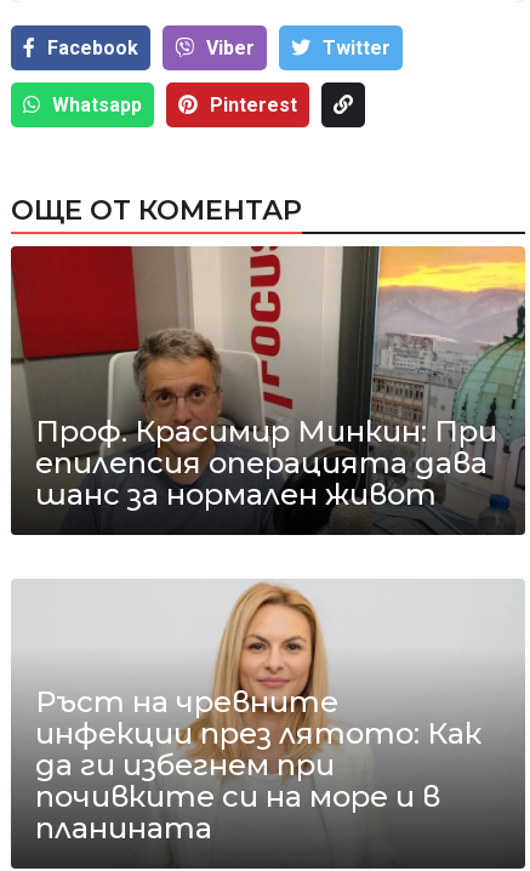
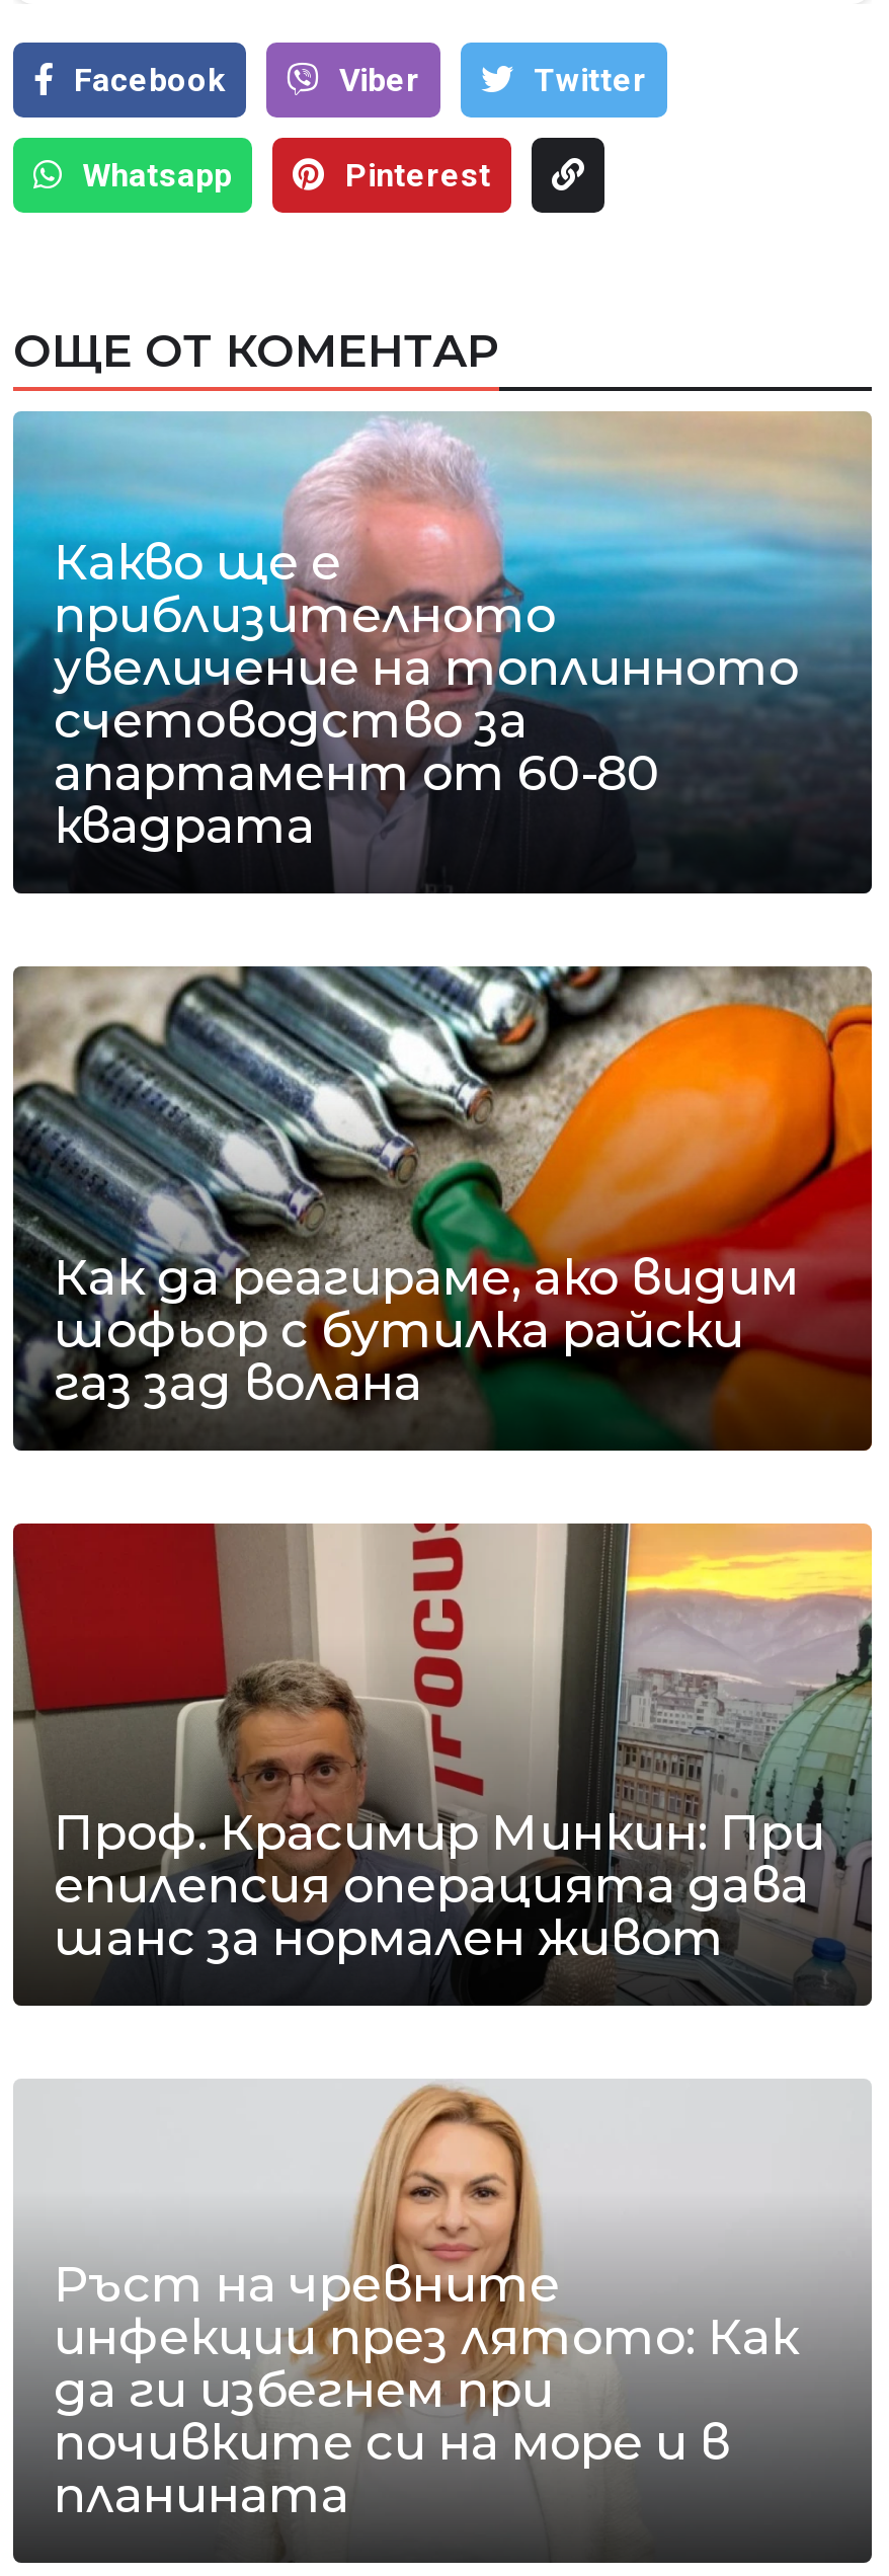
none -> [11,409,874,887] [image] | Какво ще е | приблизителното | увеличение на топлинното | счетоводство за | апартамент от 60-80 | квадрата
none -> [11,964,874,1451] [image] | Как да реагираме, ако видим | шофьор с бутилка райски | газ зад волана

